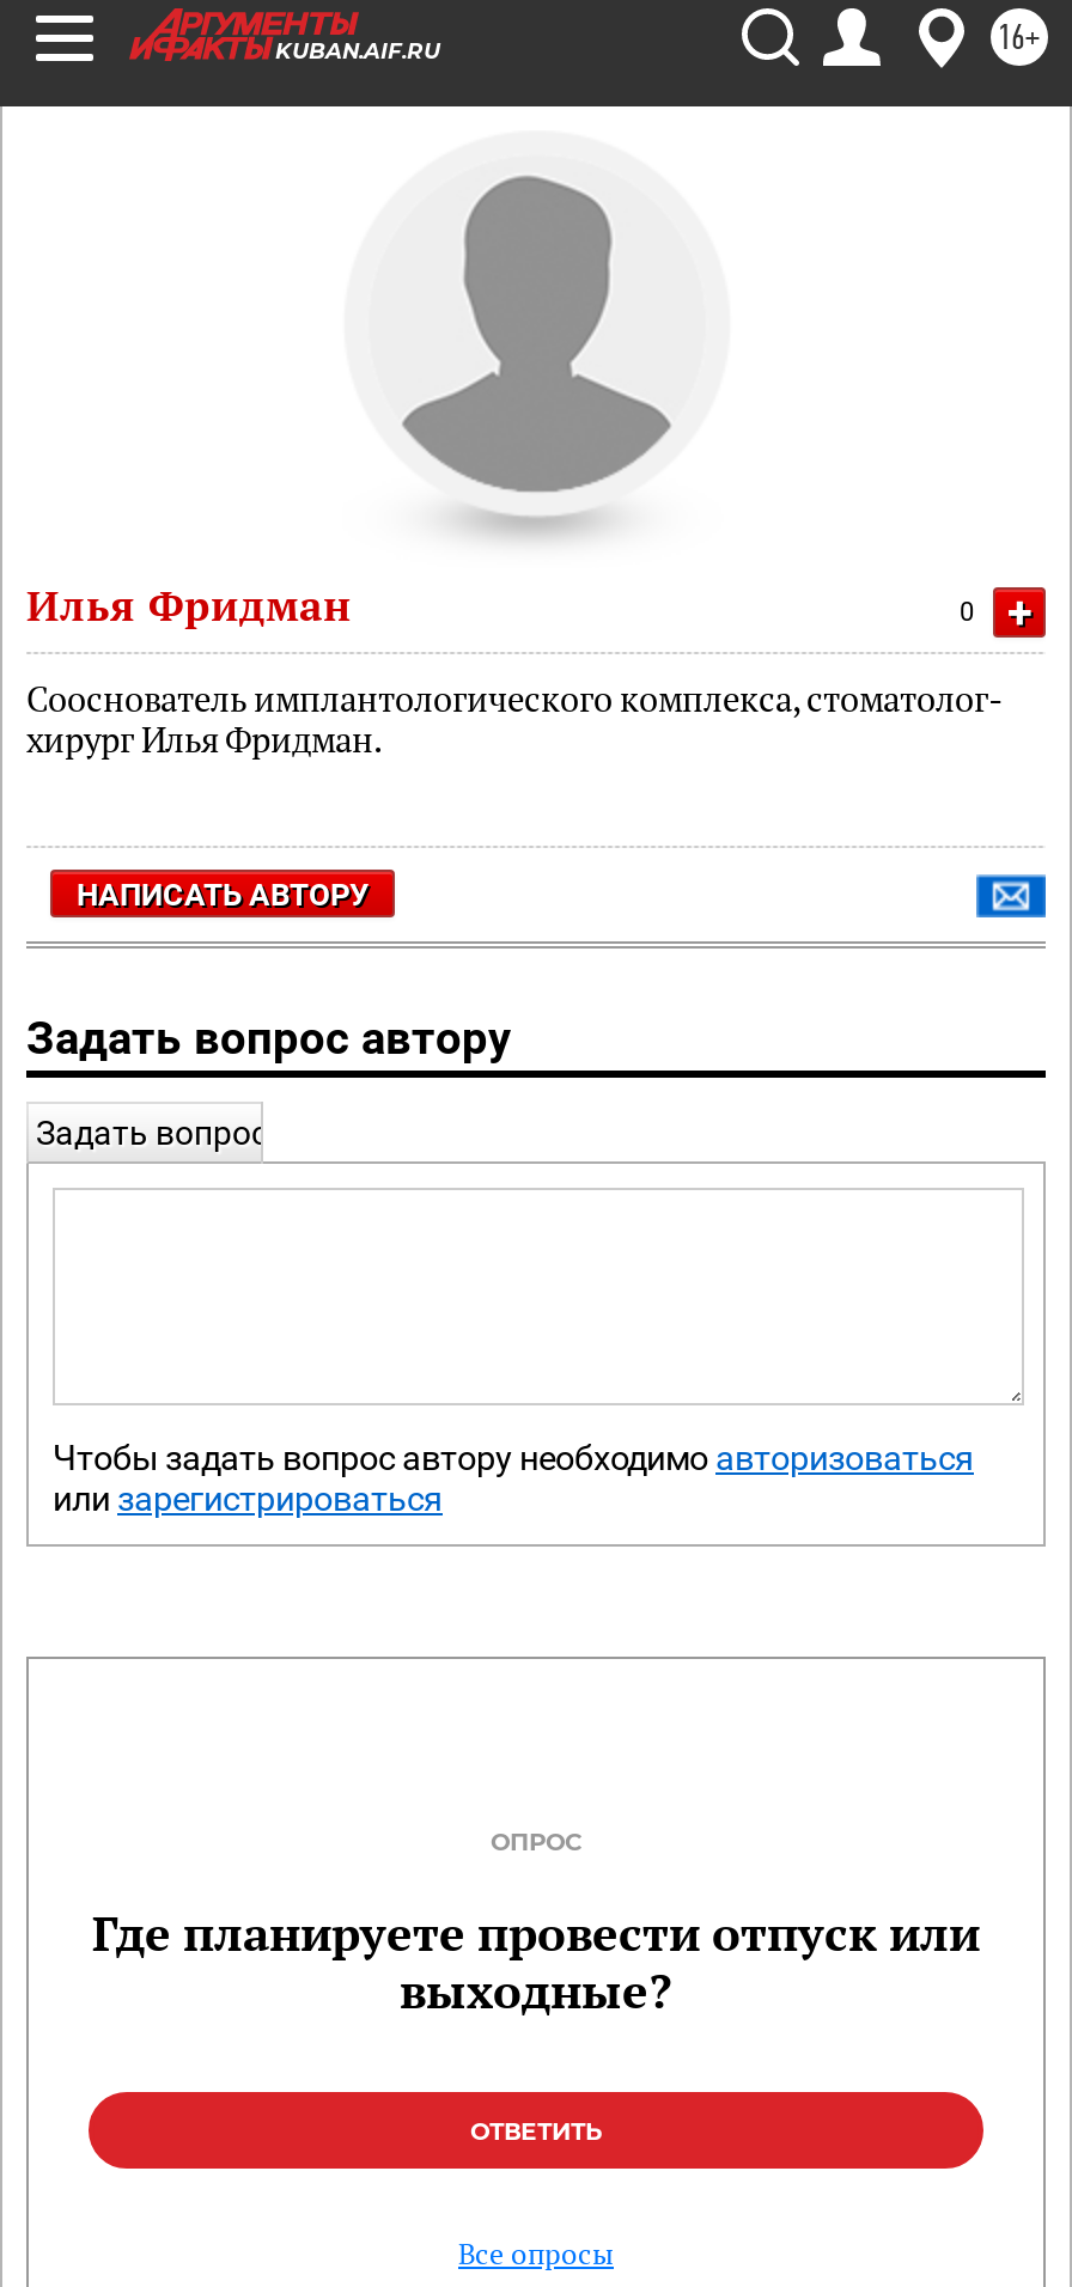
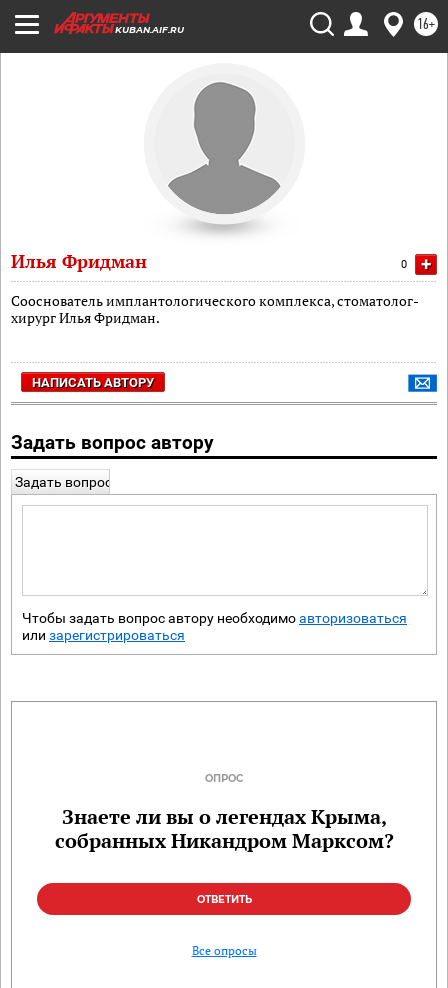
[92,1901,980,2023] Где планируете провести отпуск или | выходные? -> [54,803,393,854] Знаете ли вы о легендах Крыма, | собранных Никандром Марксом?

